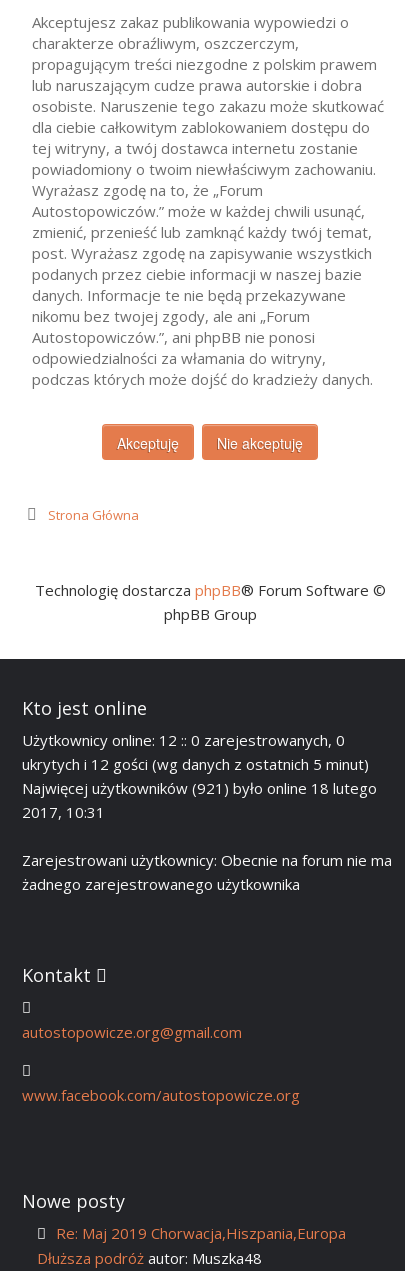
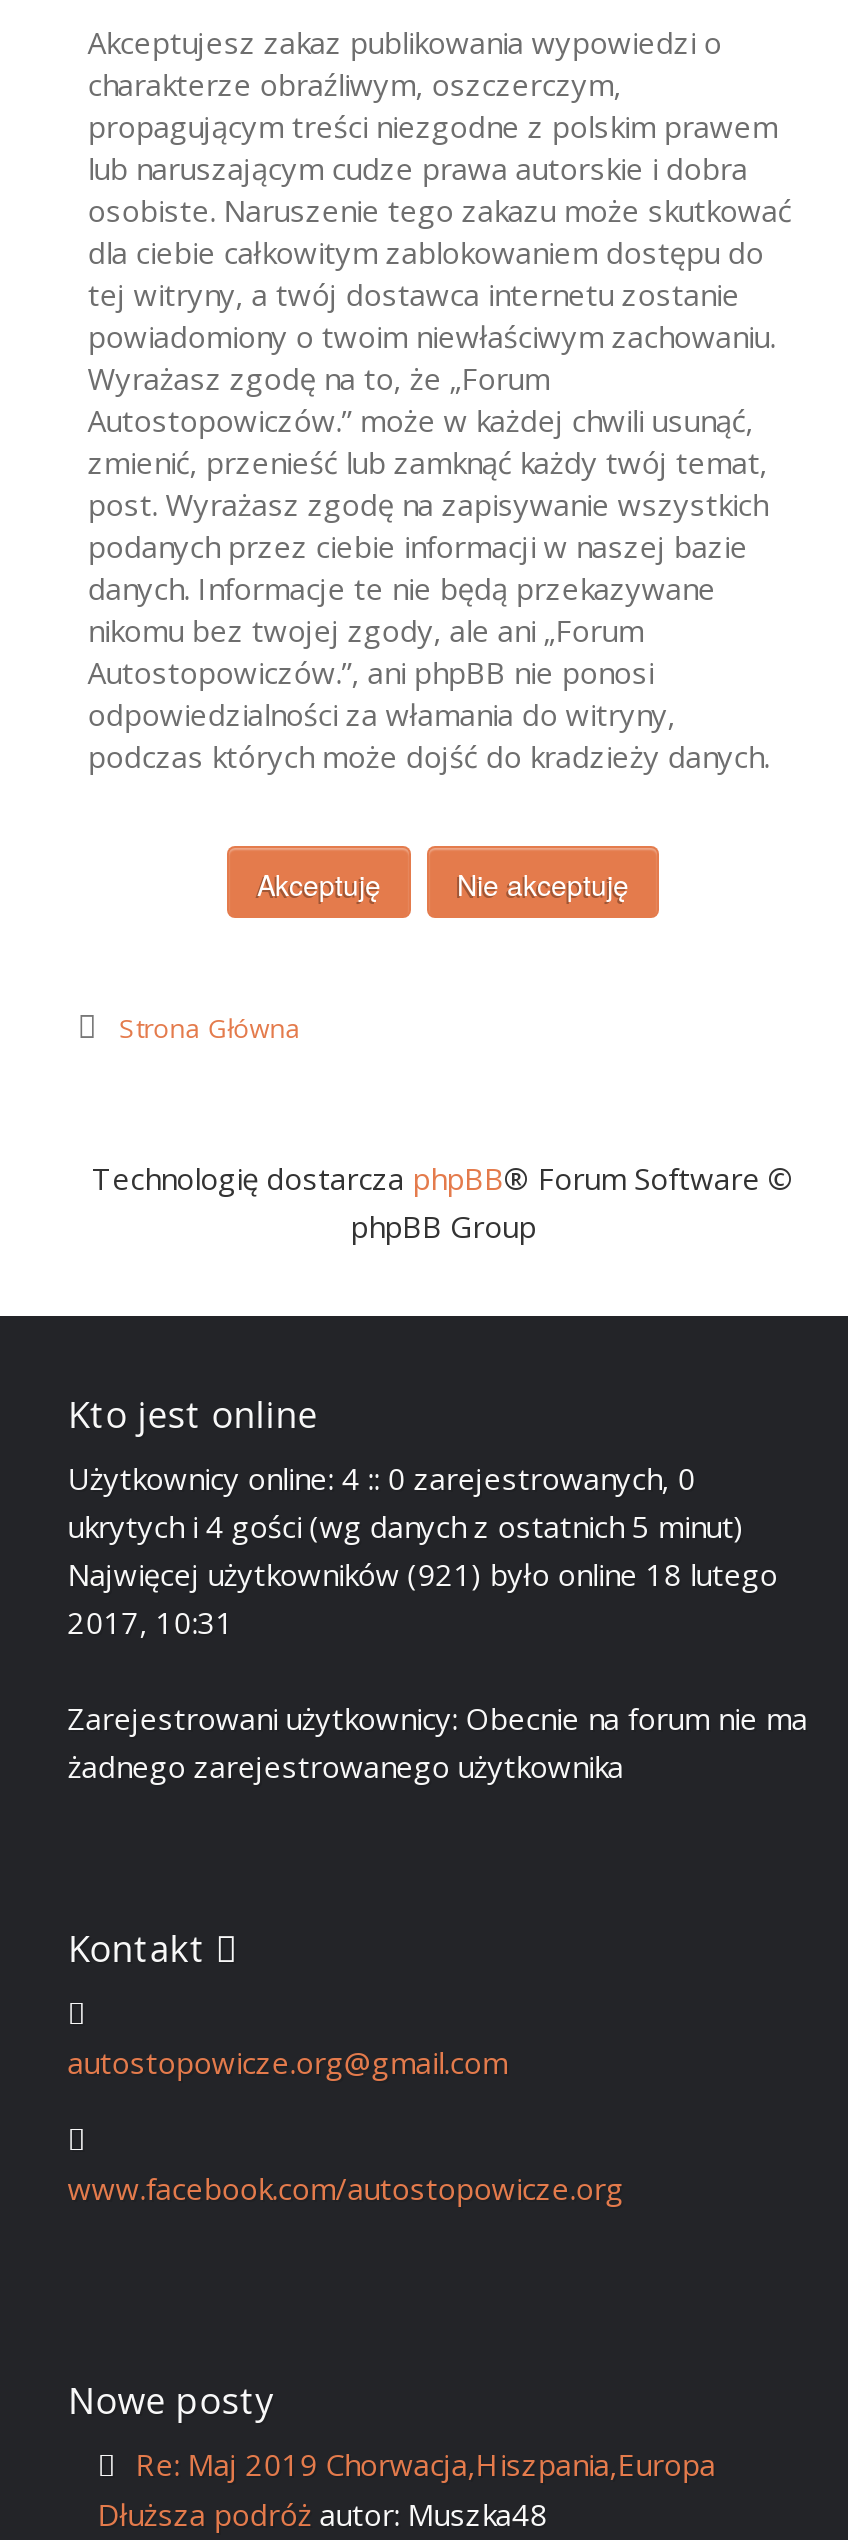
[22,730,345,750] Użytkownicy online: 12:: 0 zarejestrowanych, 0 -> [67,1458,695,1498] Użytkownicy online: 4:: 0 zarejestrowanych, 0
[22,754,369,774] ukrytych i 12 gości (wg danych z ostatnich 5 minut) -> [67,1506,743,1546] ukrytych i 4 gości (wg danych z ostatnich 5 minut)

